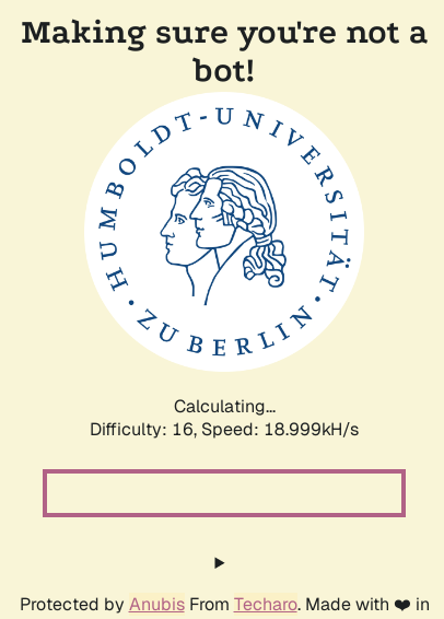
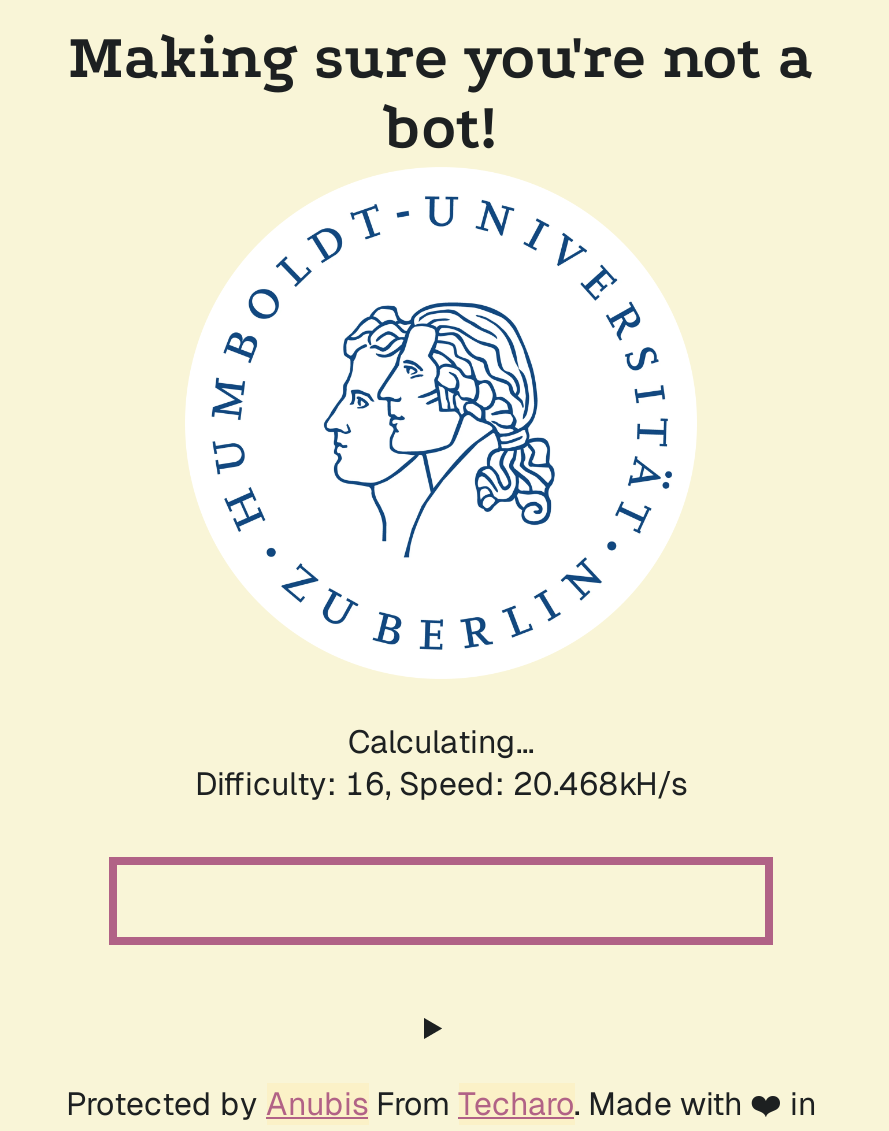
[90,418,359,441] Difficulty: 16, Speed: 18.999kH/s -> [195,763,687,805] Difficulty: 16, Speed: 20.468kH/s

